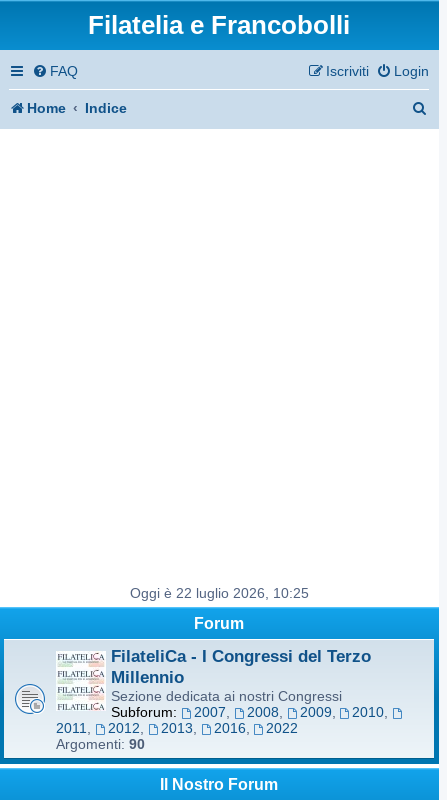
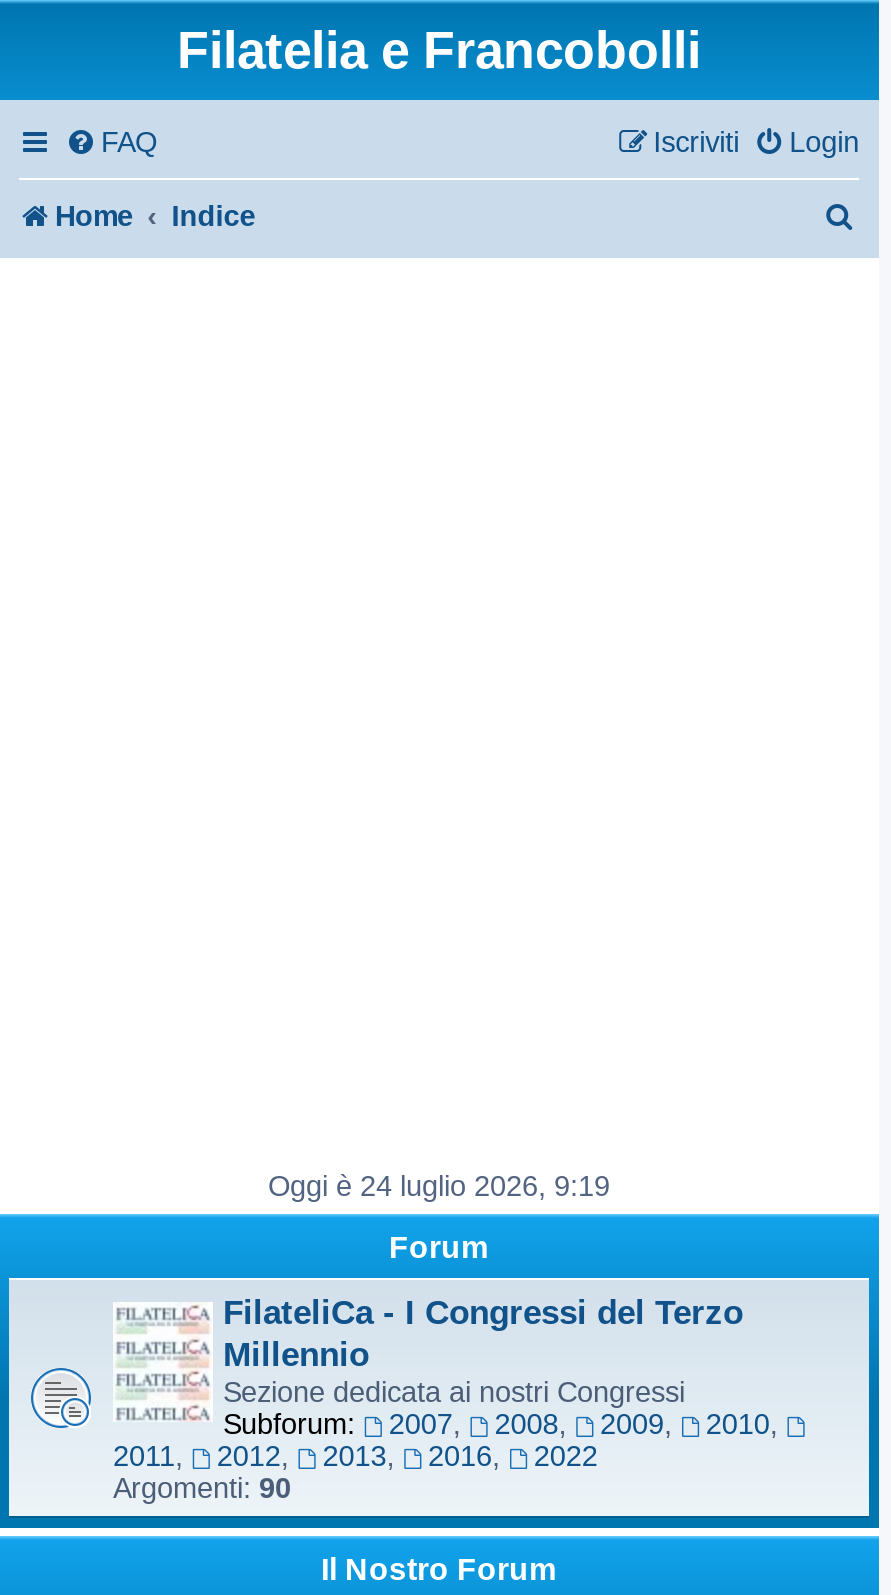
[129,585,308,601] Oggi è 22 luglio 2026, 10:25 -> [268,1170,610,1202] Oggi è 24 luglio 2026, 9:19

